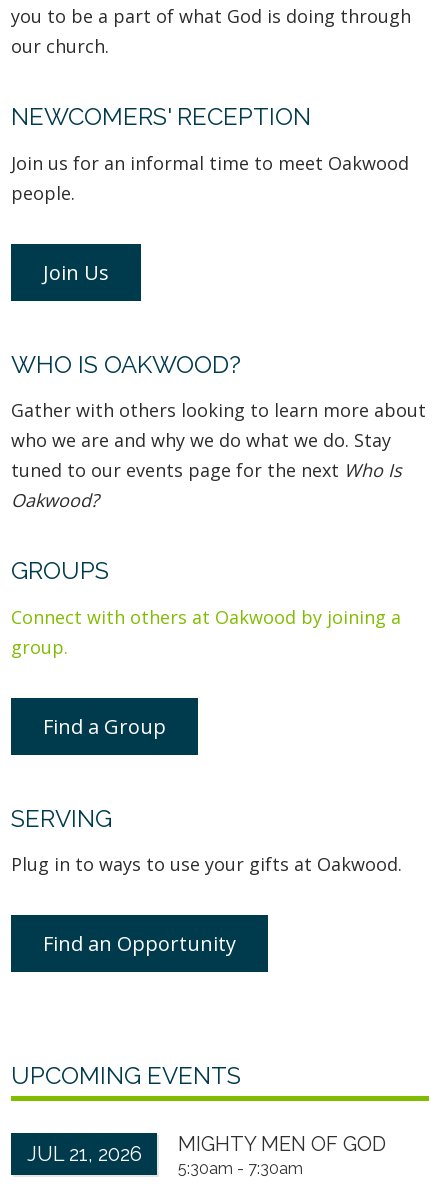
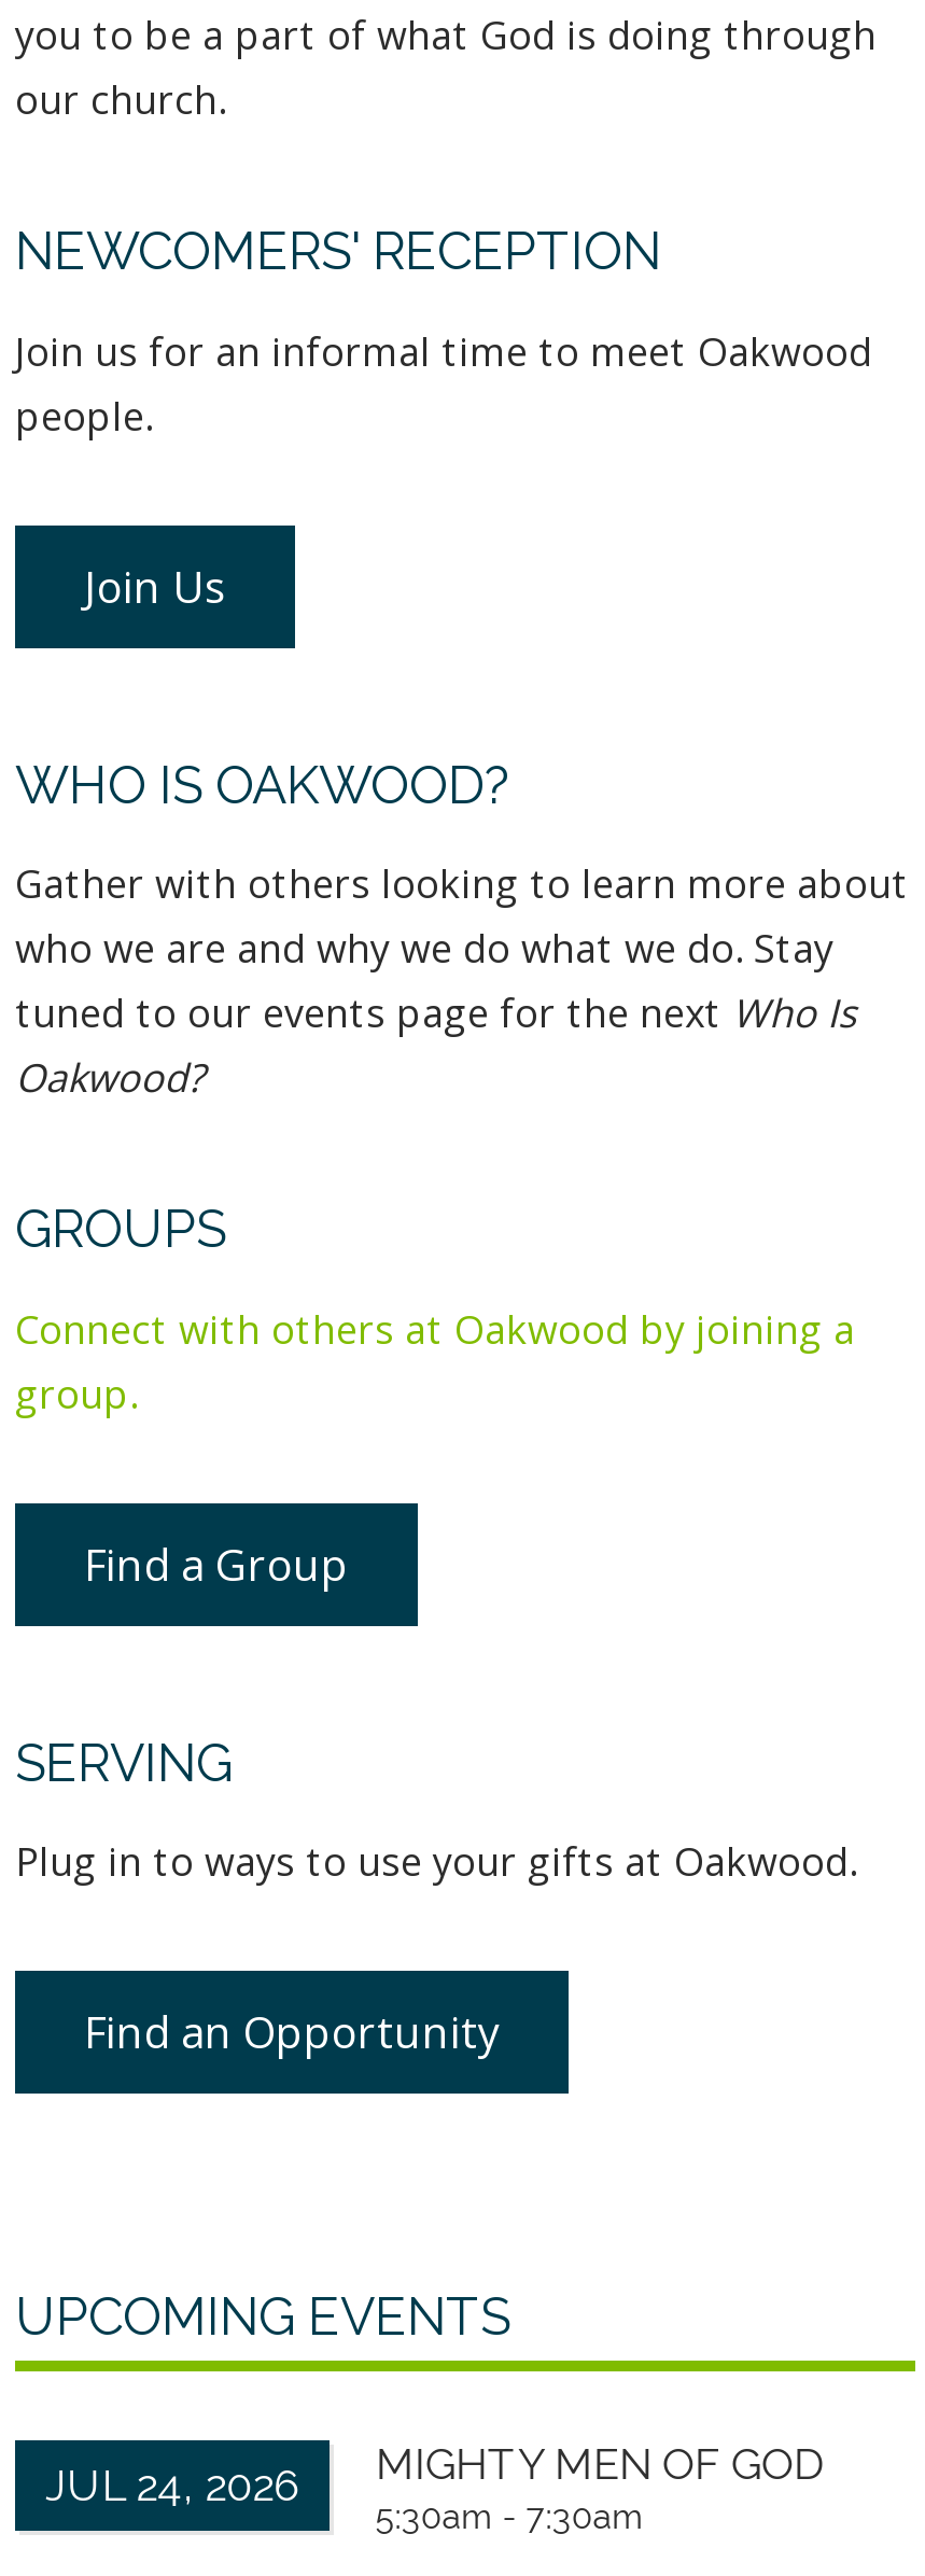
[27,1132,386,1166] JUL 21, 2026 MIGHTY MEN OF GOD -> [46,2438,823,2511] JUL 24, 2026 MIGHTY MEN OF GOD

